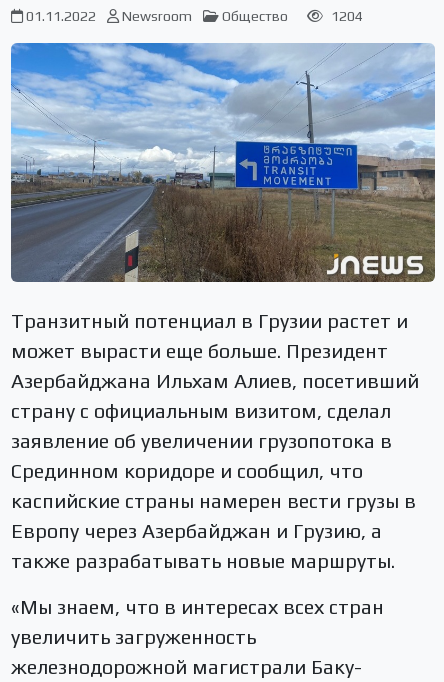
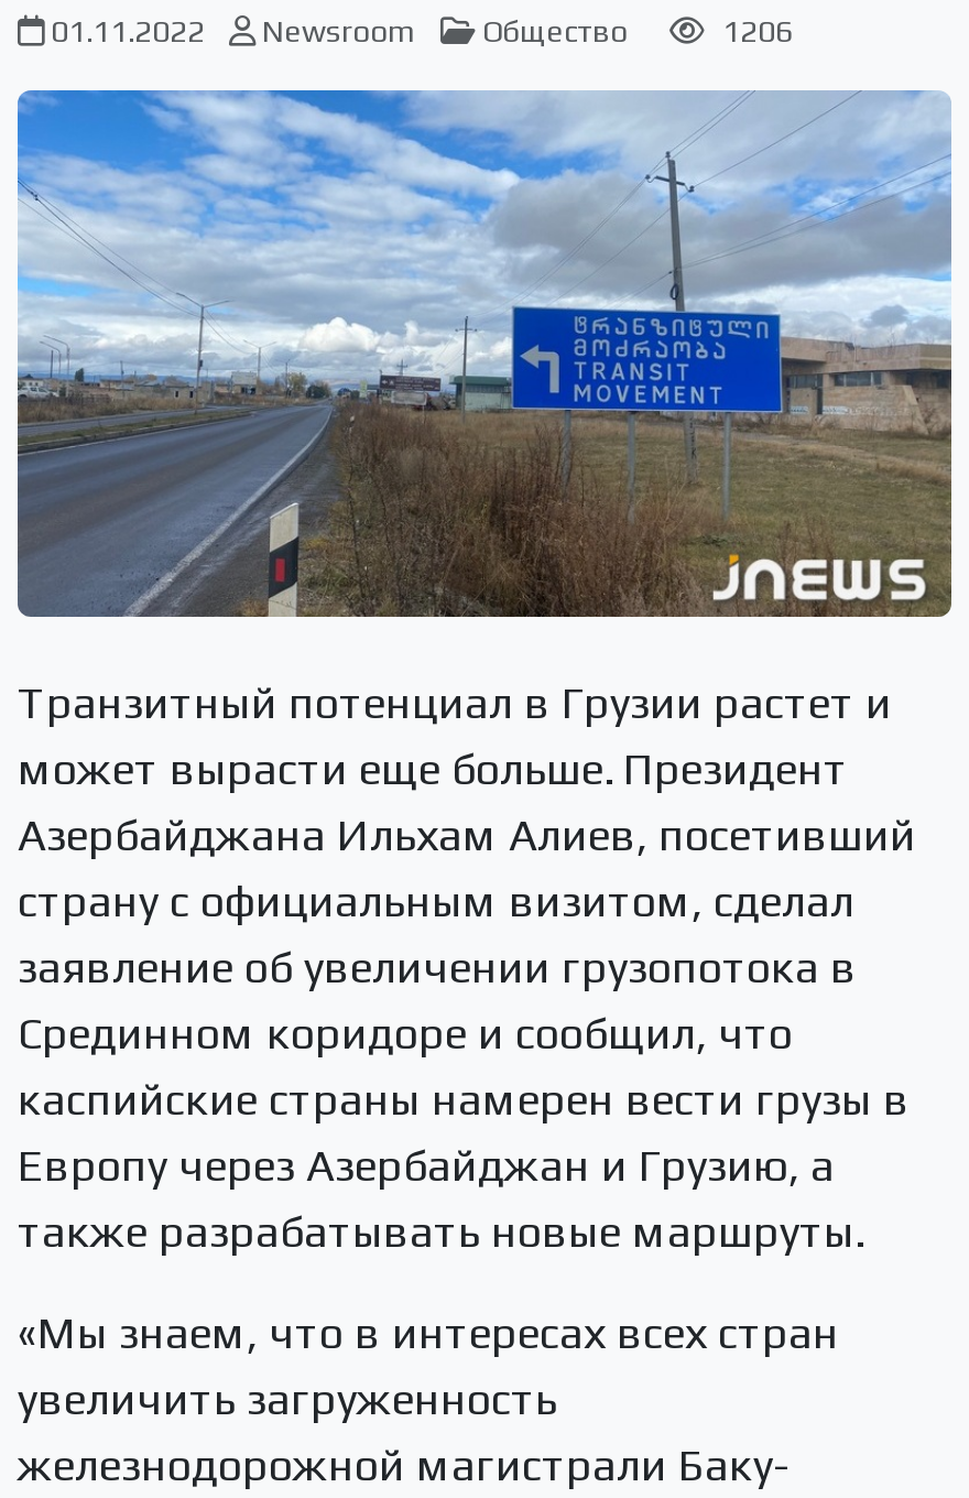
[331,8,363,24] 1204 -> [722,13,793,48] 1206

